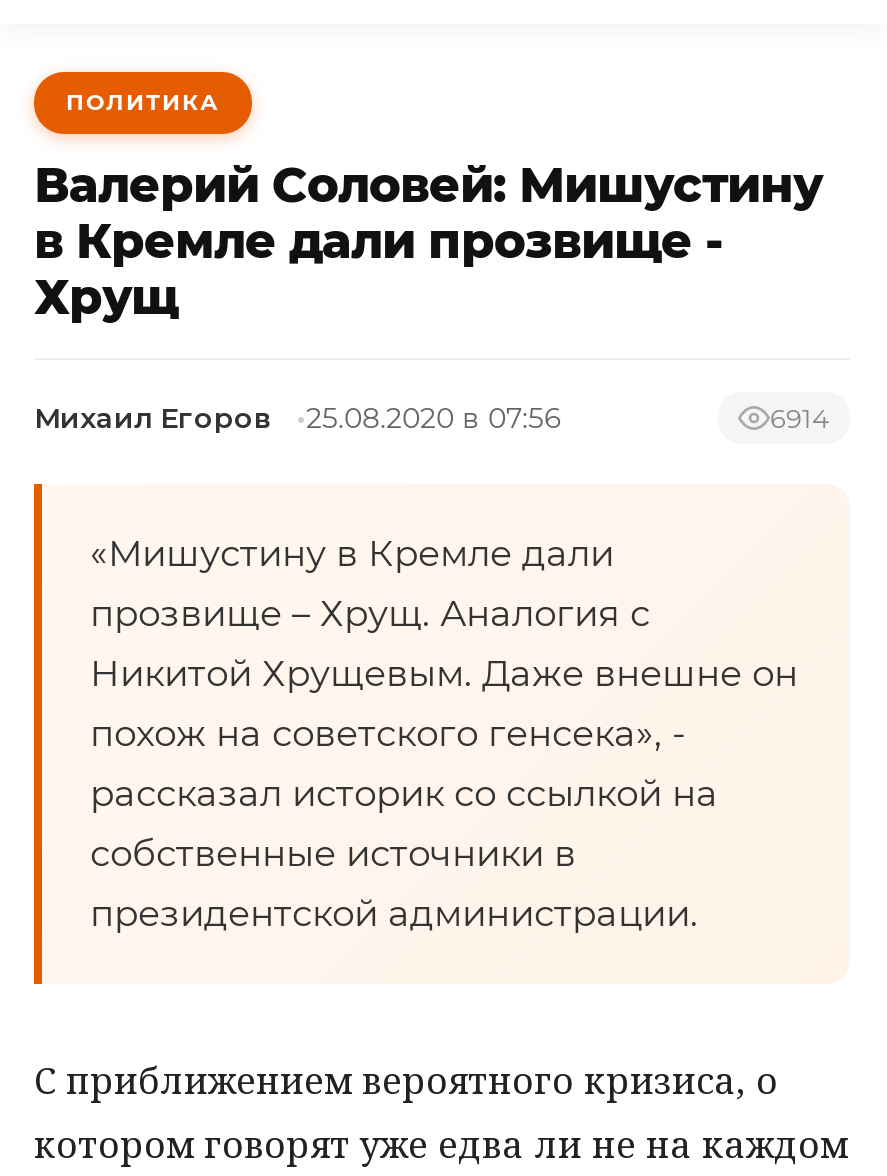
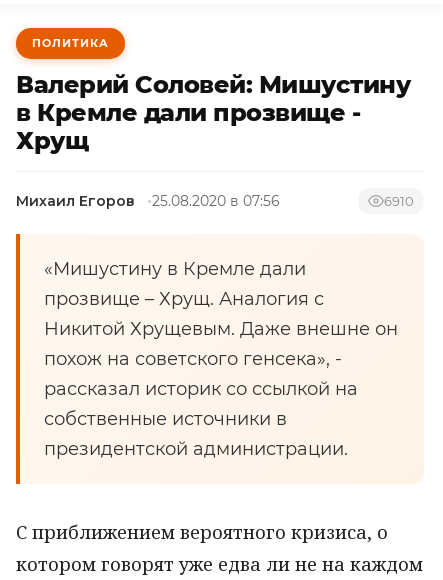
[770,402,830,434] 6914 -> [384,193,414,209] 6910

